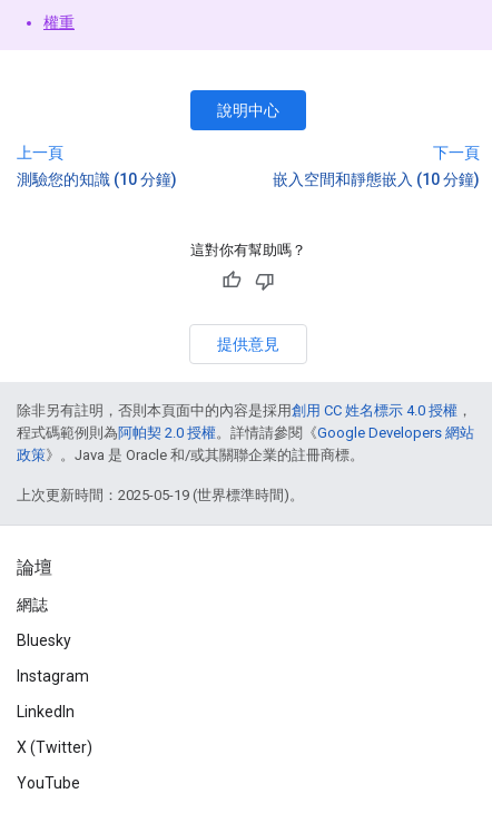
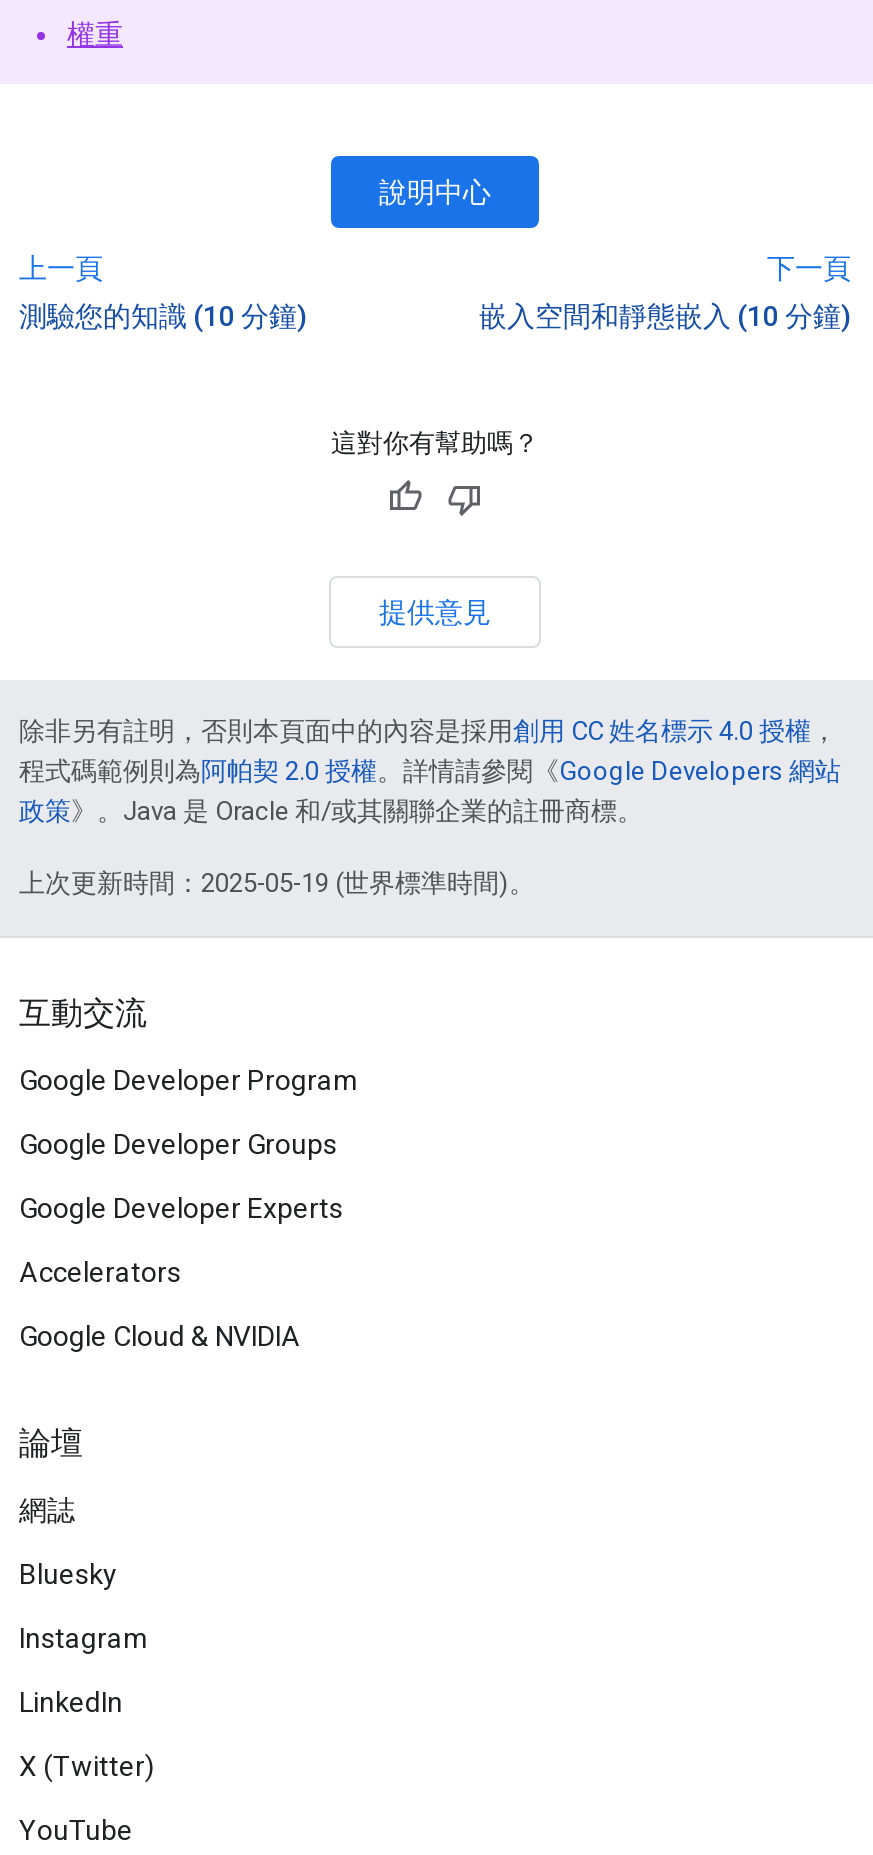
none -> [19,994,359,1352] 互動交流 | Google Developer Program | Google Developer Groups | Google Developer Experts | Accelerators | Google Cloud & NVIDIA

